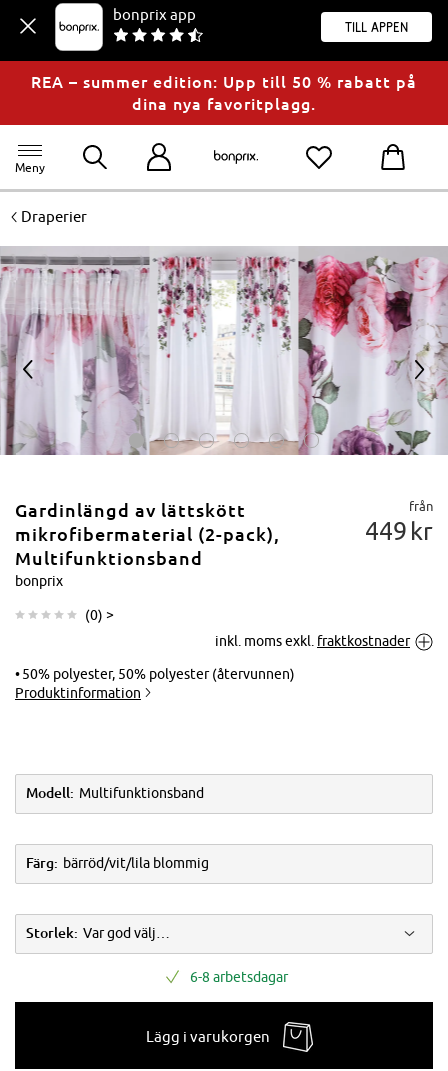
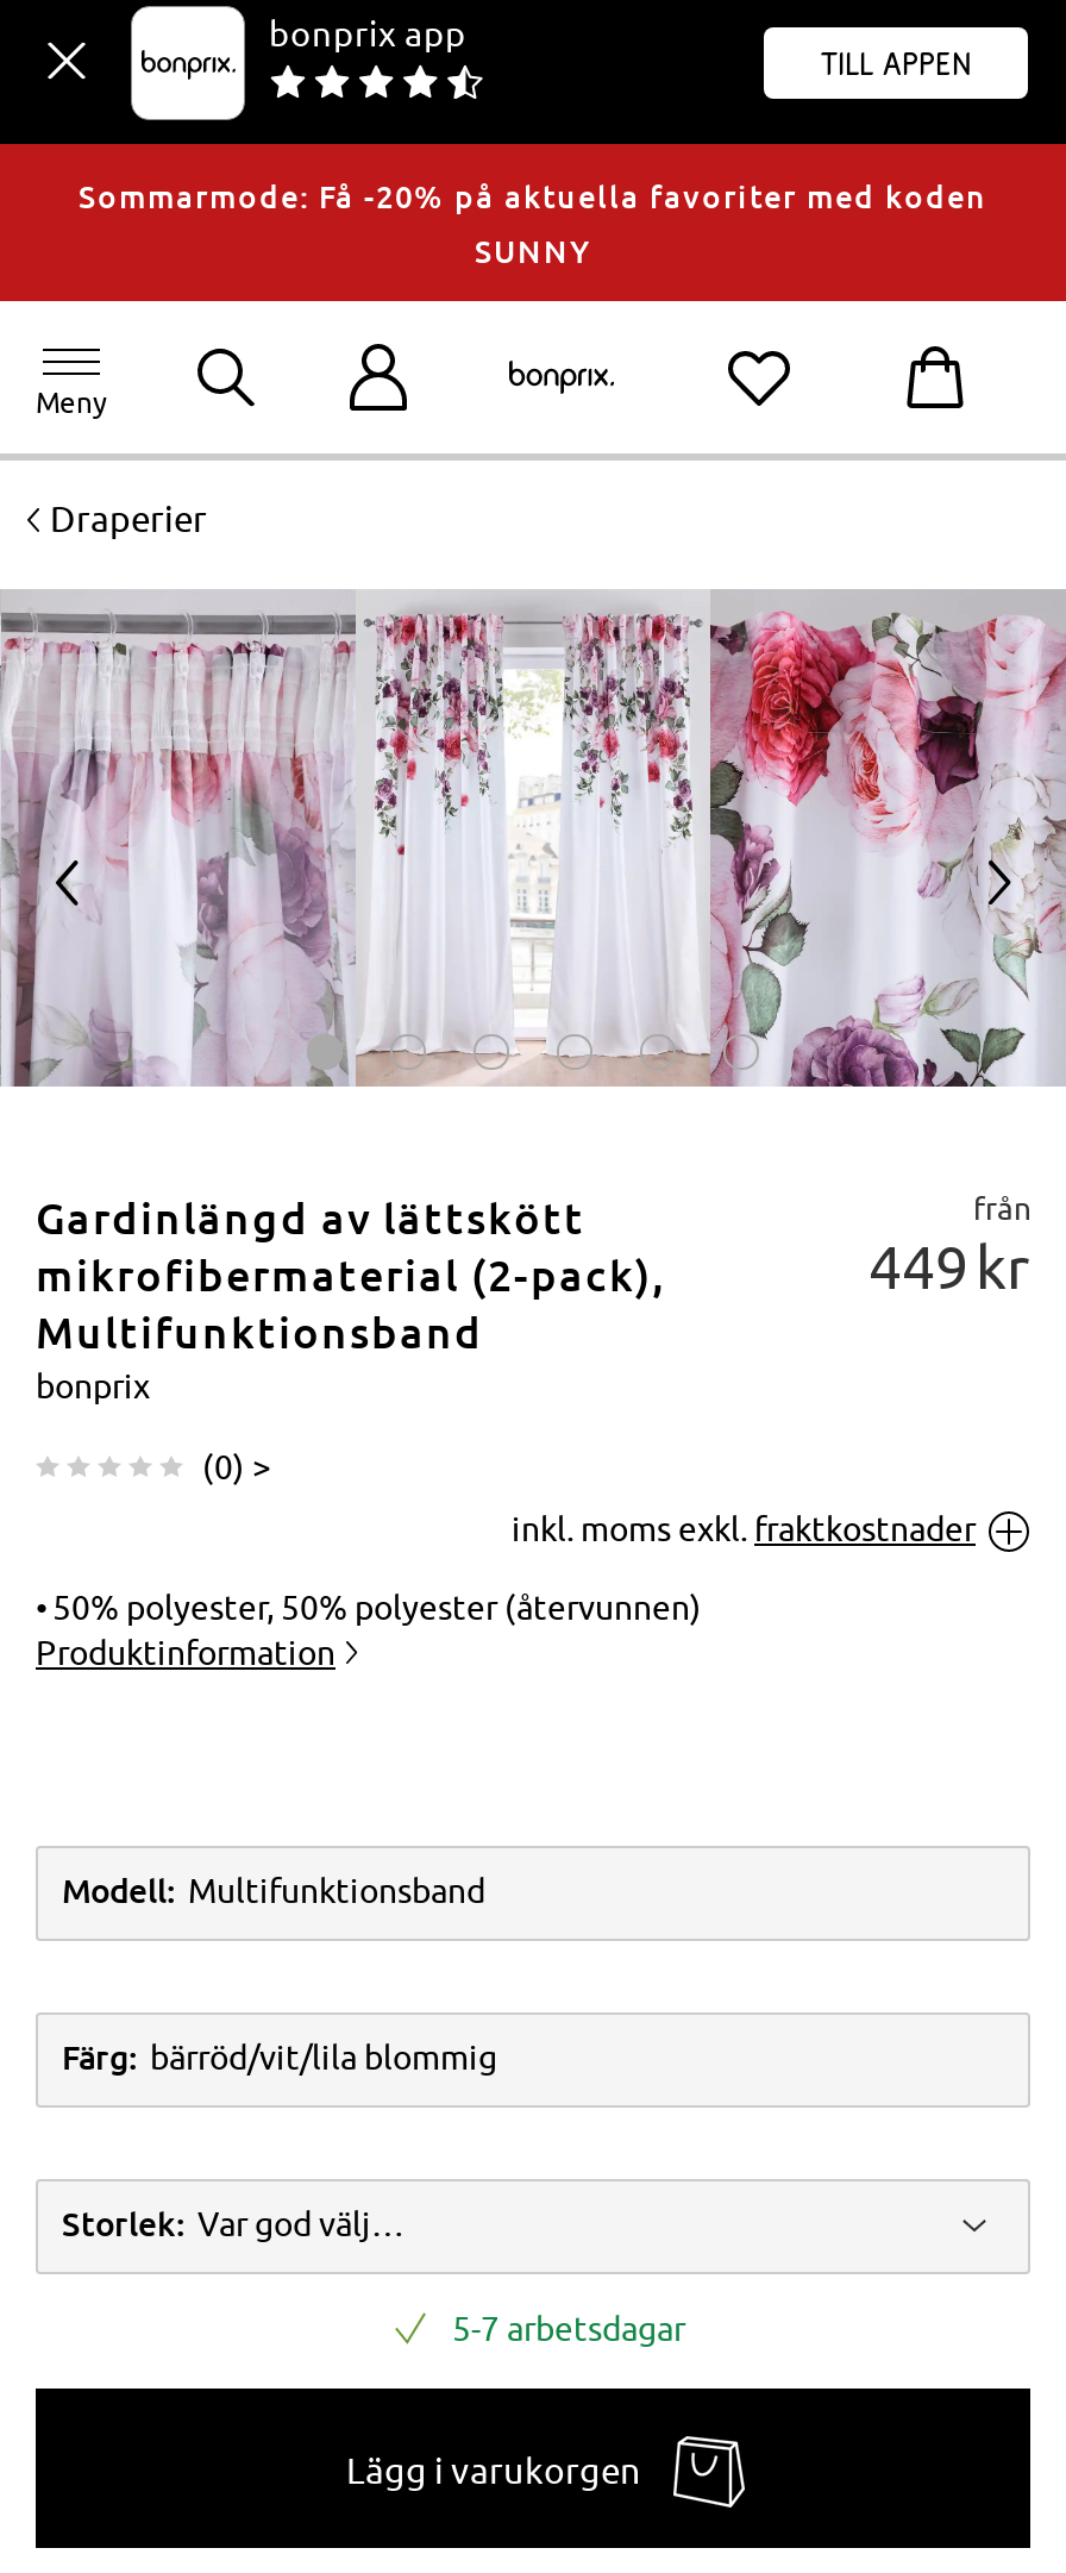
[31,73,417,113] REA – summer edition: Upp till 50 % rabatt på | dina nya favoritplagg. -> [79,180,987,268] Sommarmode: Få -20% på aktuella favoriter med koden | SUNNY
[190,969,288,985] 6-8 arbetsdagar -> [452,2309,685,2347] 5-7 arbetsdagar

